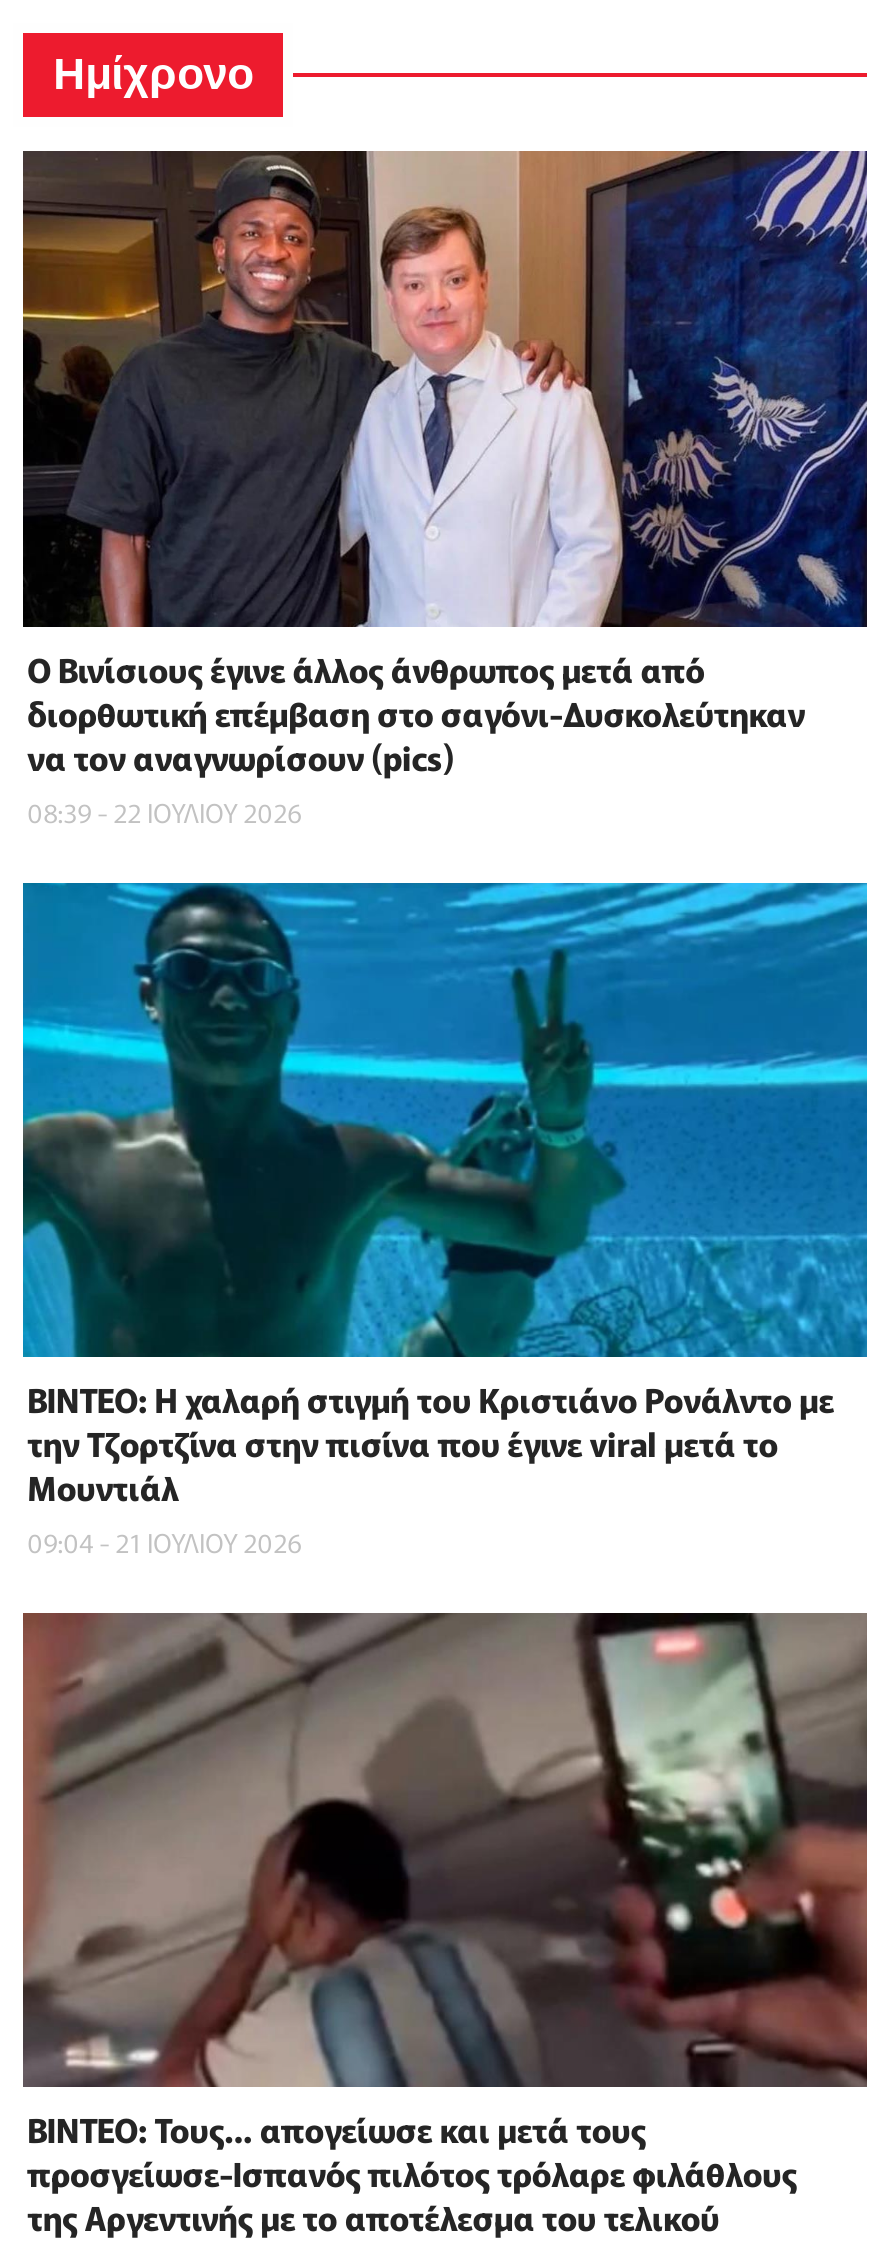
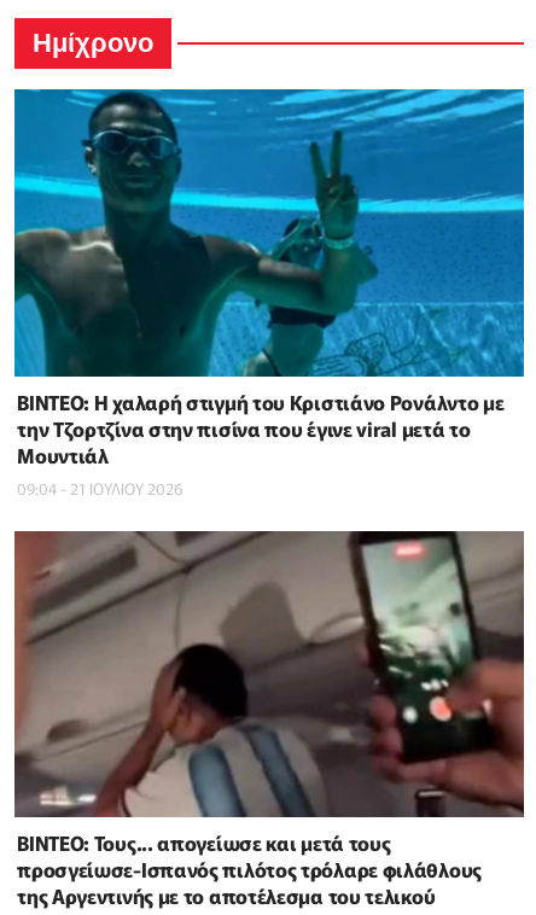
[21,149,869,830] [image] | Ο Βινίσιους έγινε άλλος άνθρωπος μετά από | διορθωτική επέμβαση στο σαγόνι-Δυσκολεύτηκαν | να τον αναγνωρίσουν (pics) | 08:39 - 22 ΙΟΥΛΙΟΥ 2026 -> none

